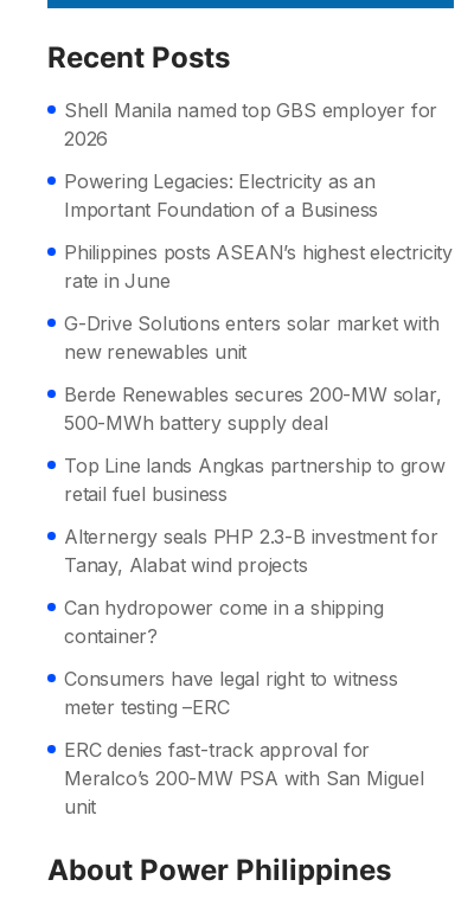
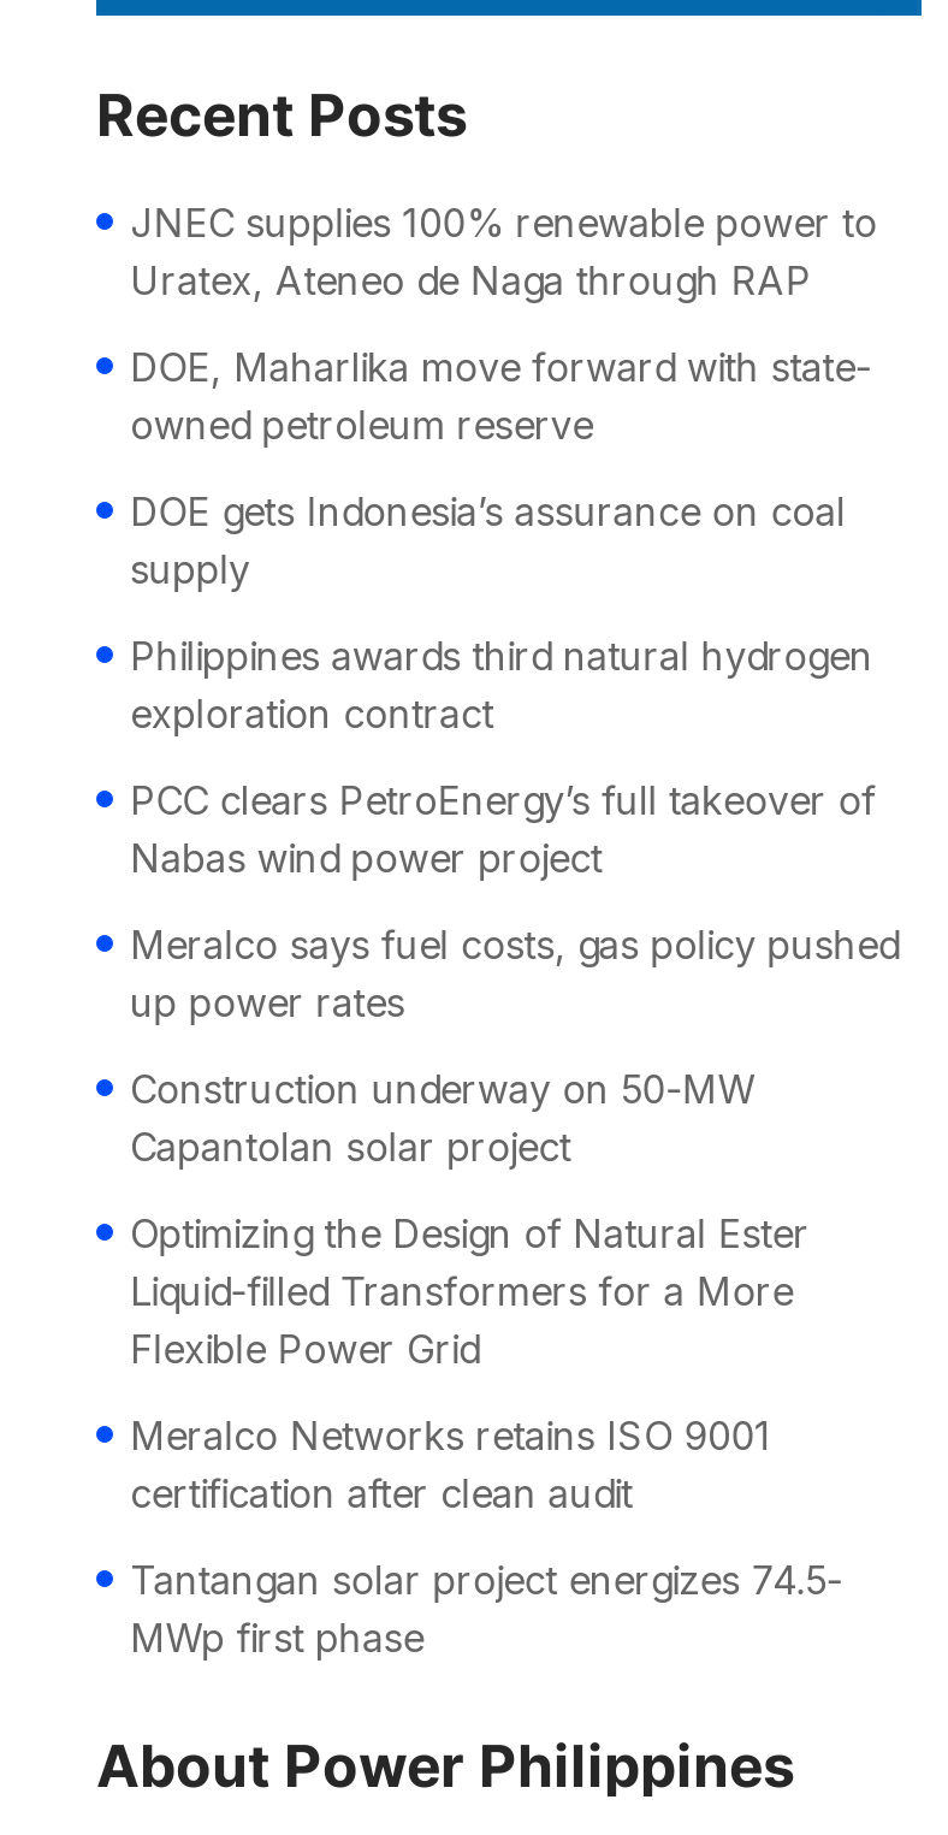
[64,99,438,151] Shell Manila named top GBS employer for | 2026 -> [130,200,877,306] JNEC supplies 100% renewable power to | Uratex, Ateneo de Naga through RAP
[64,170,378,222] Powering Legacies: Electricity as an | Important Foundation of a Business -> [130,344,871,450] DOE, Maharlika move forward with state- | owned petroleum reserve
[64,241,453,293] Philippines posts ASEAN’s highest electricity | rate in June -> [130,489,846,594] DOE gets Indonesia’s assurance on coal | supply
[64,312,439,364] G-Drive Solutions enters solar market with | new renewables unit -> [130,633,873,739] Philippines awards third natural hydrogen | exploration contract
[64,383,441,435] Berde Renewables secures 200-MW solar, | 500-MWh battery supply deal -> [130,777,875,883] PCC clears PetroEnergy’s full takeover of | Nabas wind power project
[64,454,445,506] Top Line lands Angkas partnership to grow | retail fuel business -> [130,922,899,1028] Meralco says fuel costs, gas policy pushed | up power rates
[64,525,438,577] Alternergy seals PHP 2.3-B investment for | Tanay, Alabat wind projects -> [130,1066,756,1172] Construction underway on 50-MW | Capantolan solar project
[64,596,383,648] Can hydropower come in a shipping | container? -> [130,1210,809,1374] Optimizing the Design of Natural Ester | Liquid-filled Transformers for a More | Flexible Power Grid
[64,667,398,720] Consumers have legal right to witness | meter testing –ERC -> [130,1413,771,1519] Meralco Networks retains ISO 9001 | certification after clean audit
[64,739,424,819] ERC denies fast-track approval for | Meralco’s 200-MW PSA with San Miguel | unit -> [130,1557,843,1663] Tantangan solar project energizes 74.5- | MWp first phase

